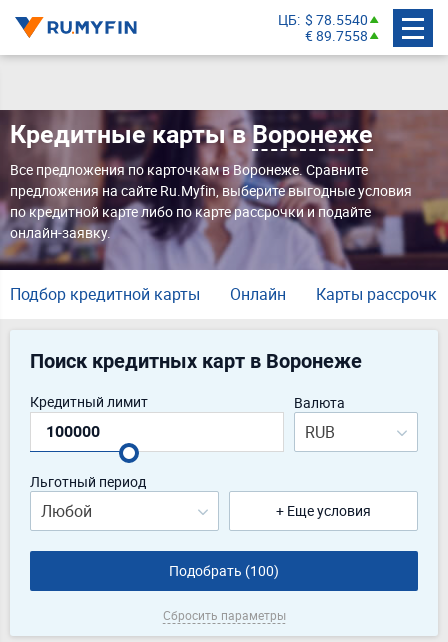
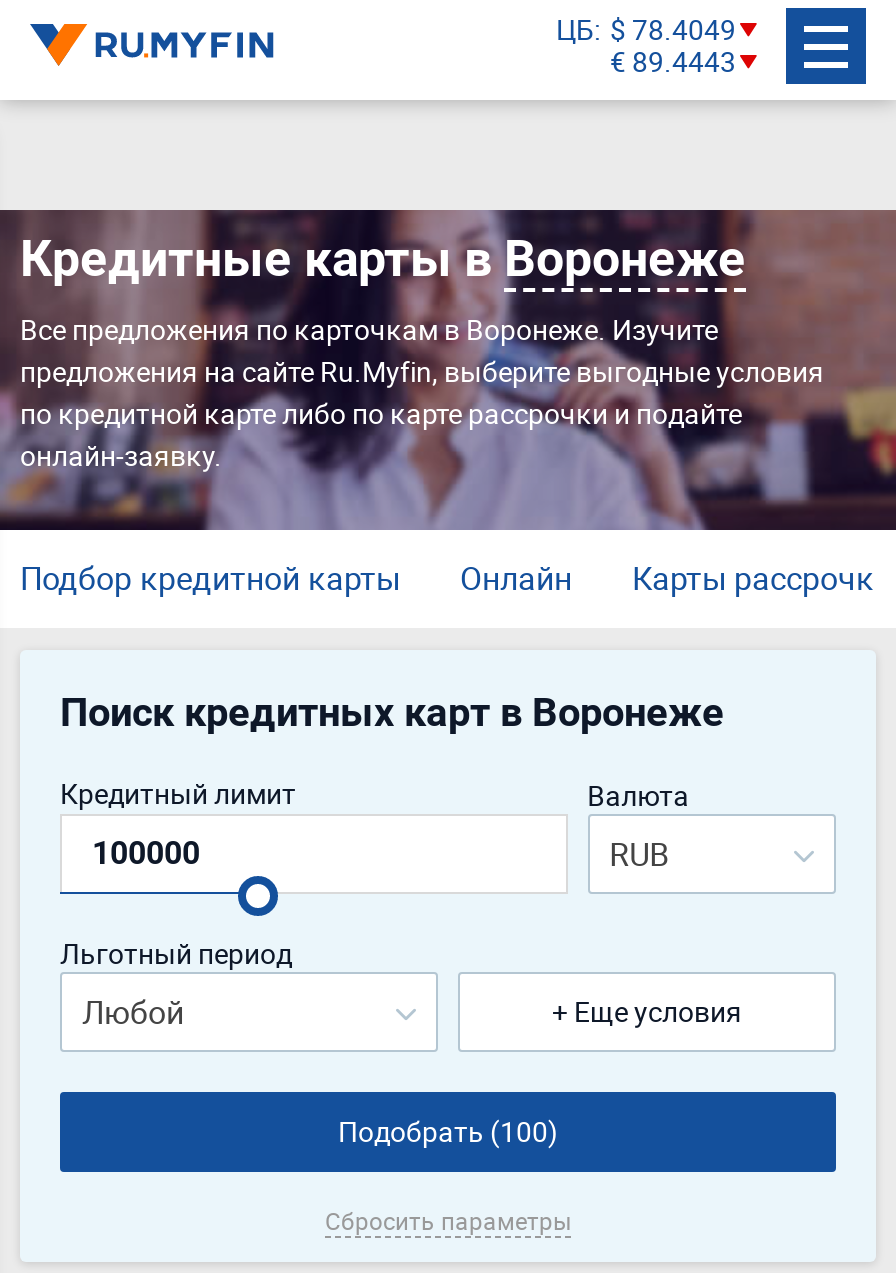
[278,9,368,28] ЦБ $ 78.5540 -> [556,9,736,47] ЦБ $ 78.4049
[305,25,368,44] € 89.7558 -> [610,41,736,79] € 89.4443
[10,160,368,179] Все предложения по карточкам в Воронеже. Сравните -> [20,310,718,348] Все предложения по карточкам в Воронеже. Изучите

